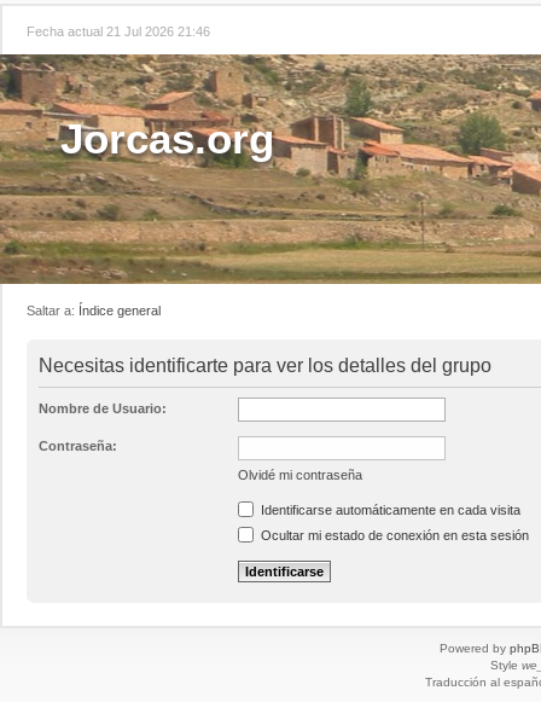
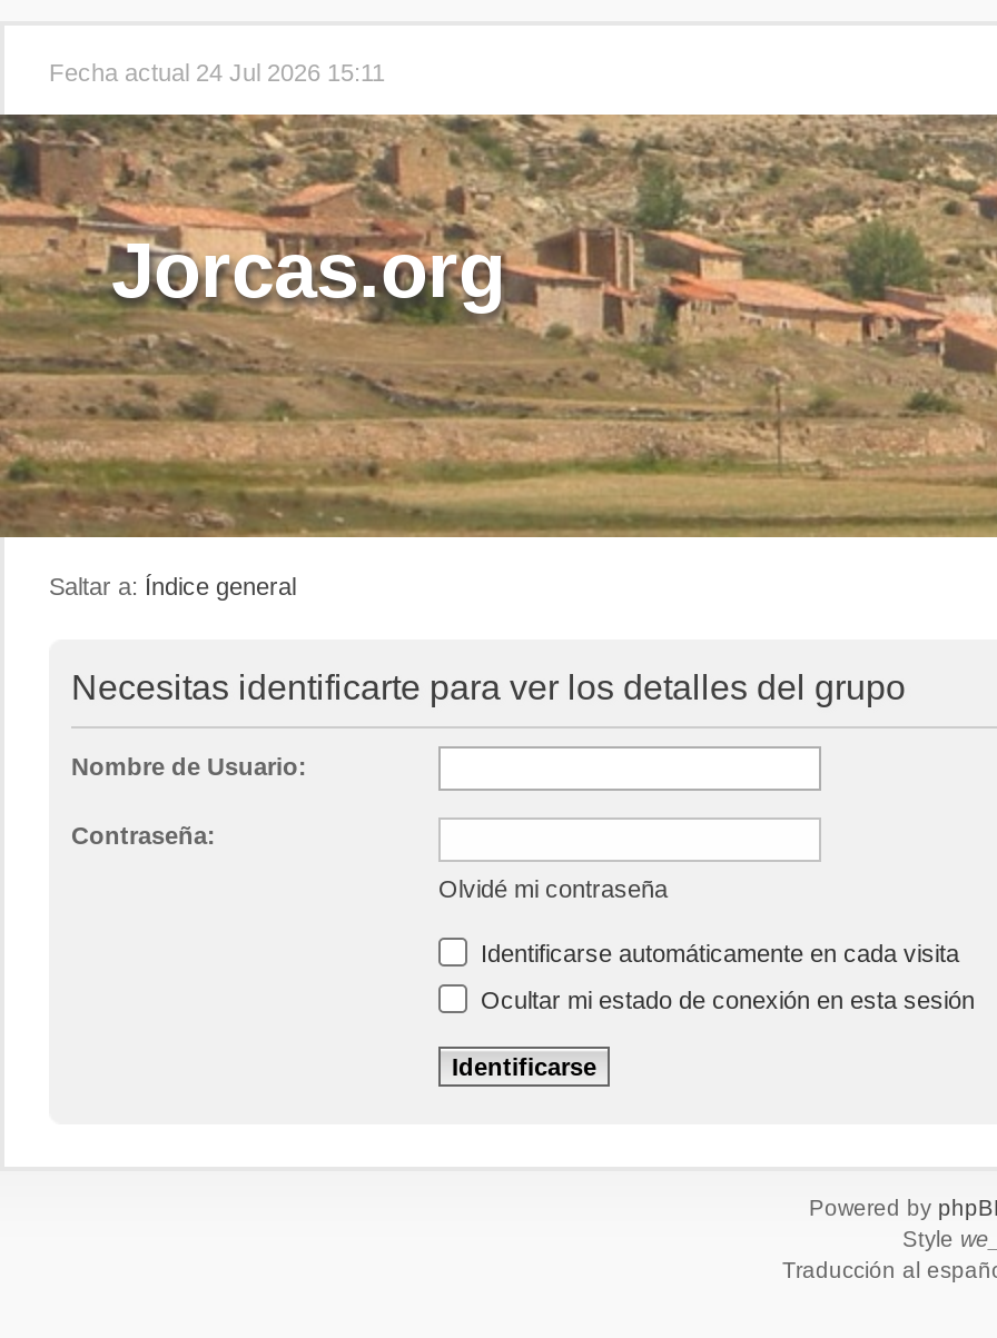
[27,24,210,39] Fecha actual 21 Jul 2026 21:46 -> [49,59,385,86] Fecha actual 24 Jul 2026 15:11

